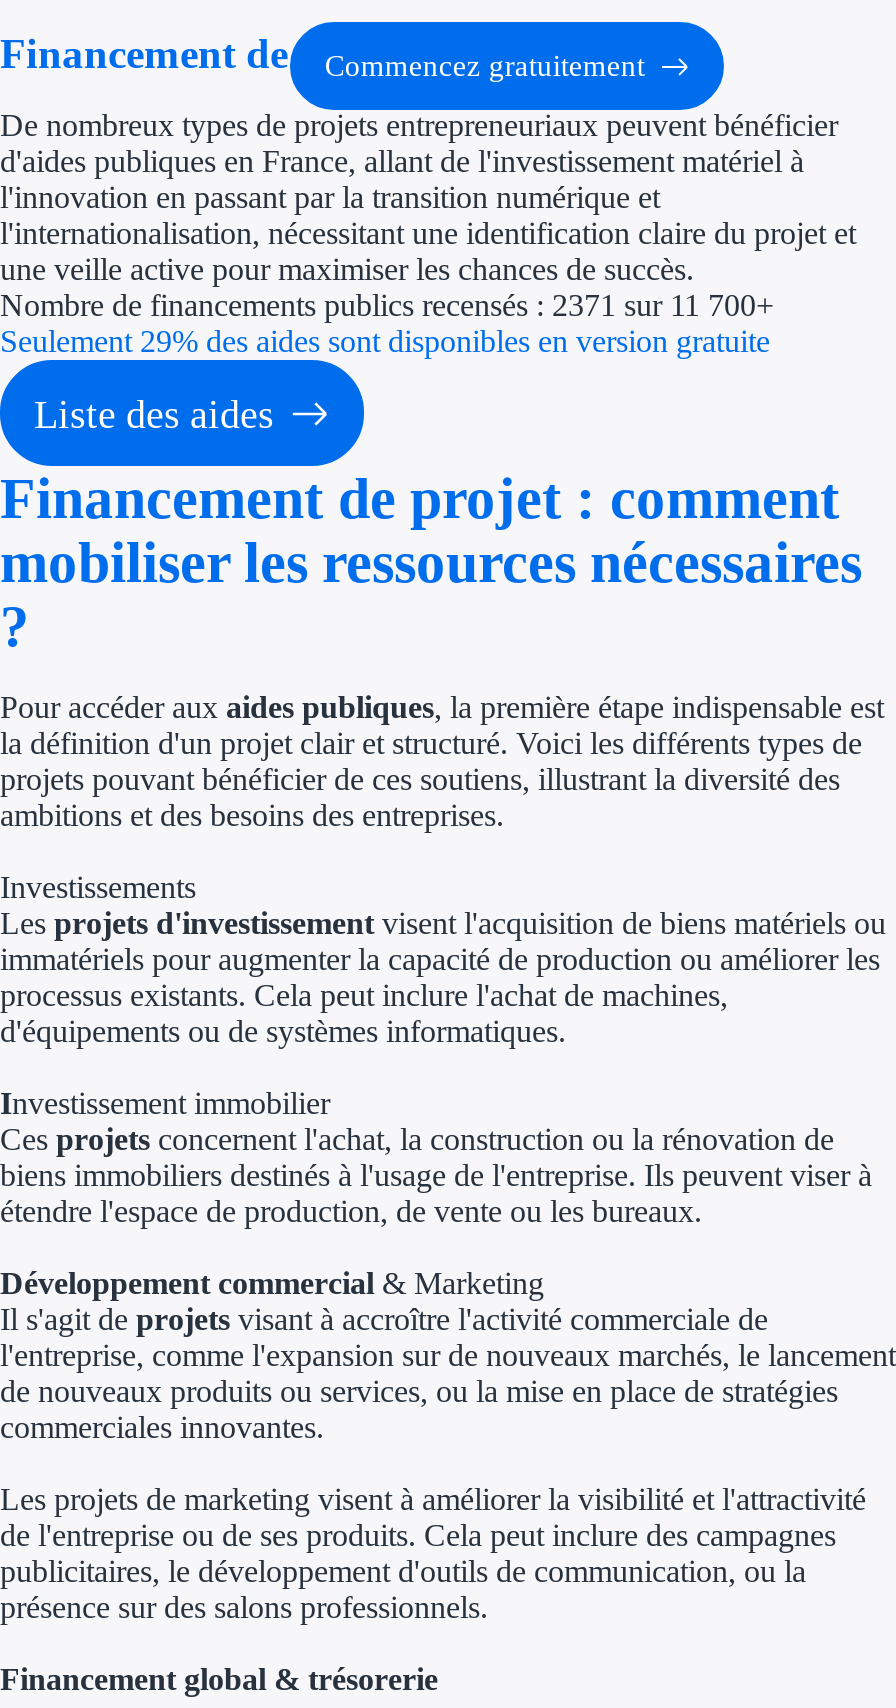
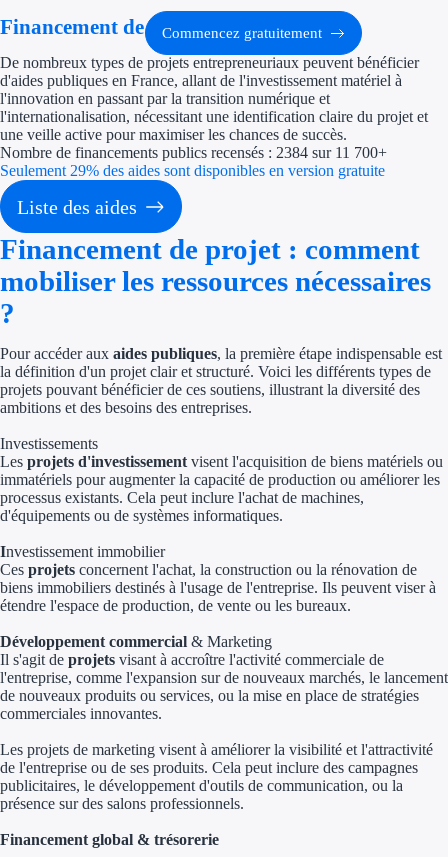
[0,288,774,322] Nombre de financements publics recensés : 2371 sur 11 700+ -> [0,144,387,161] Nombre de financements publics recensés : 2384 sur 11 700+

